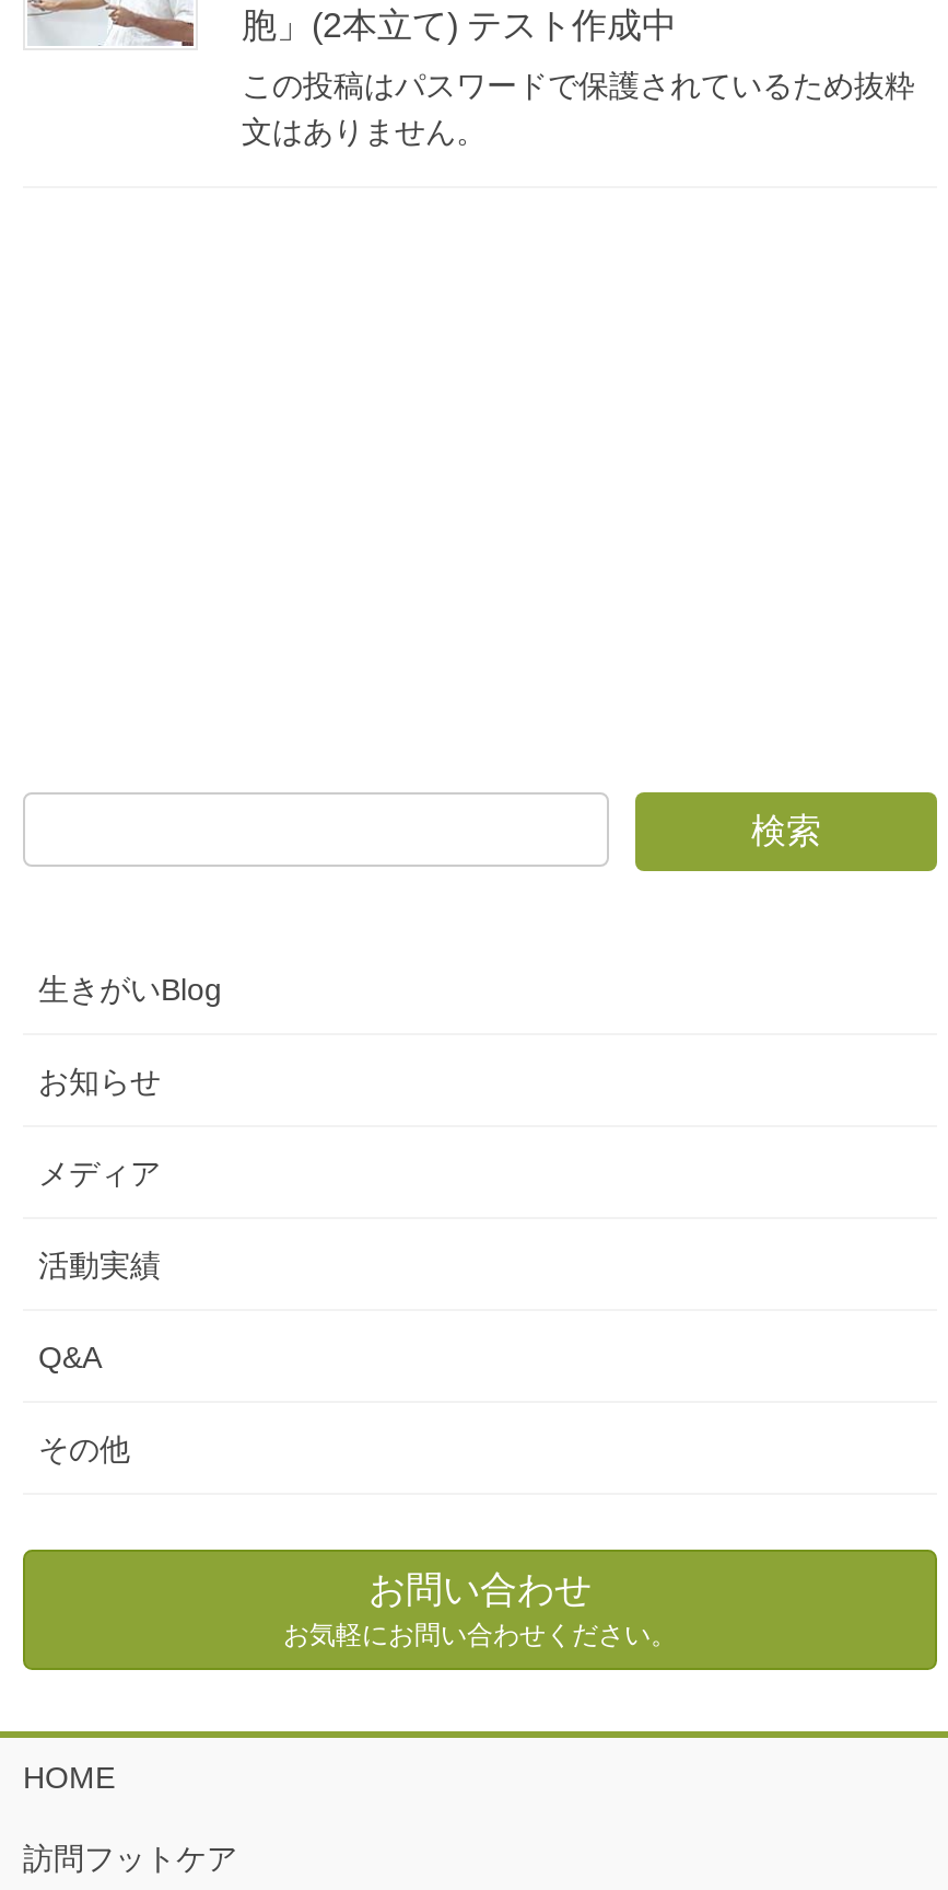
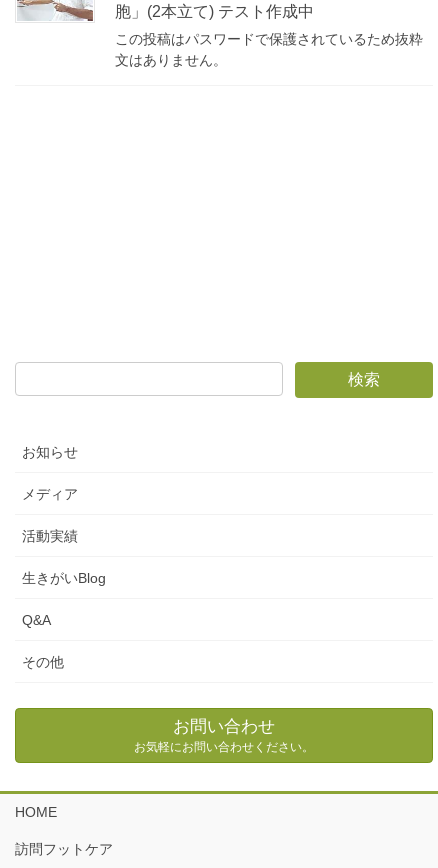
moved [38,972,222,1007] -> [22,570,106,586]: 生きがいBlog
moved [38,1064,161,1283] -> [22,444,78,544]: お知らせ | メディア | 活動実績

